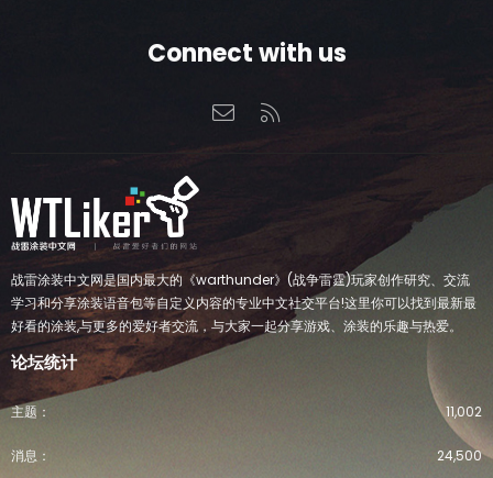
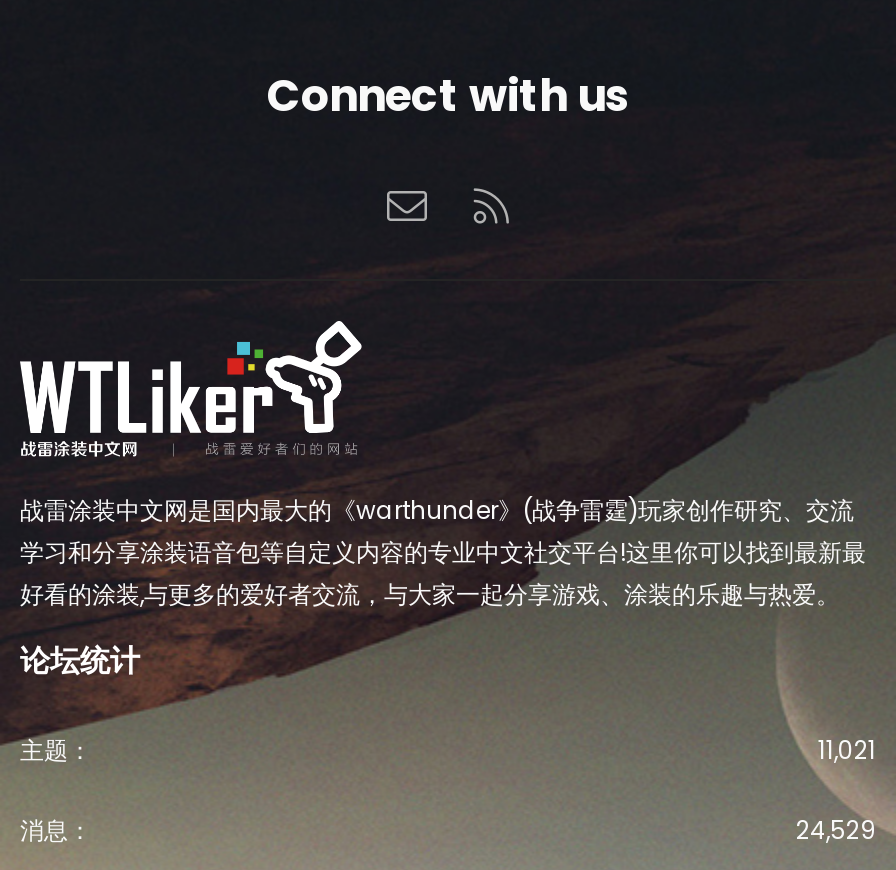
[446,403,482,421] 11,002 -> [818,733,876,767] 11,021
[437,447,482,465] 24,500 -> [796,813,876,847] 24,529

